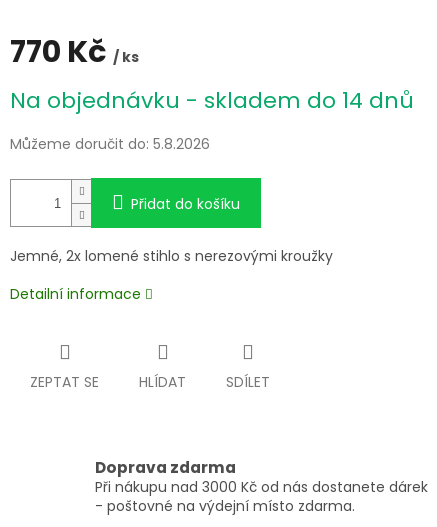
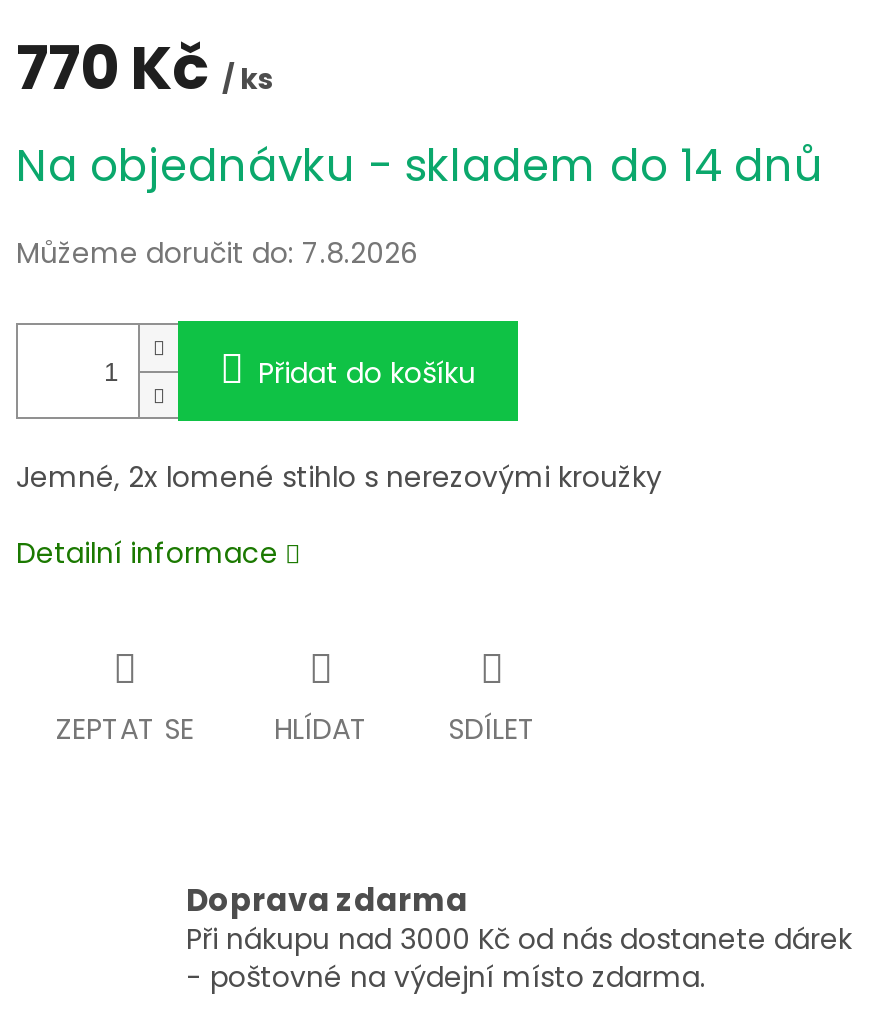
[10,134,210,154] Můžeme doručit do: 5.8.2026 -> [16,234,418,274] Můžeme doručit do: 7.8.2026

